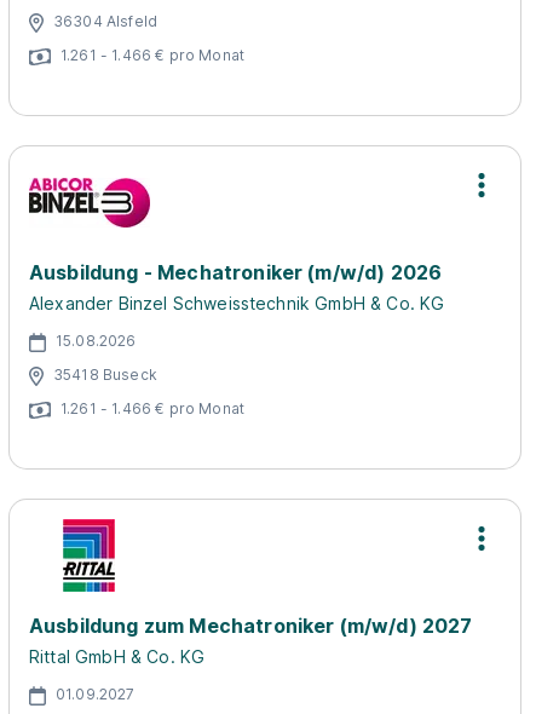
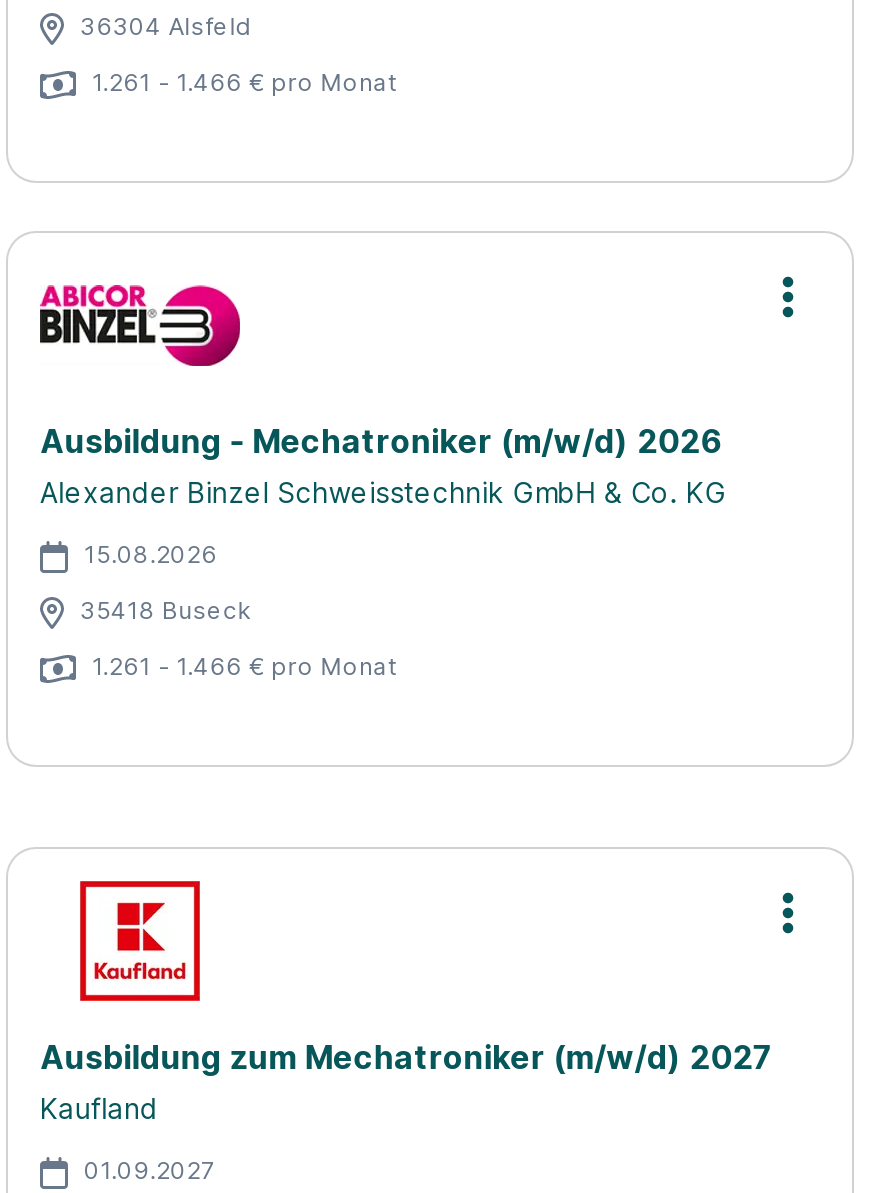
[53,518,126,593] [image] -> [78,879,202,1003] [image]
[29,646,205,667] Rittal GmbH & Co. KG -> [40,1091,159,1125] Kaufland

